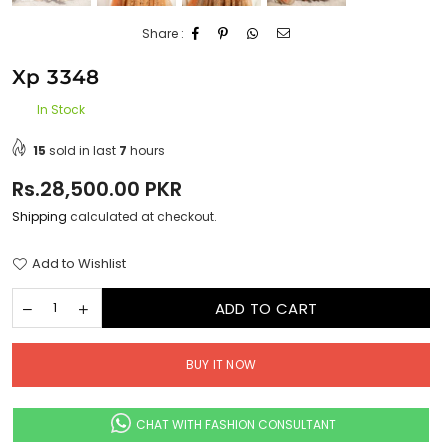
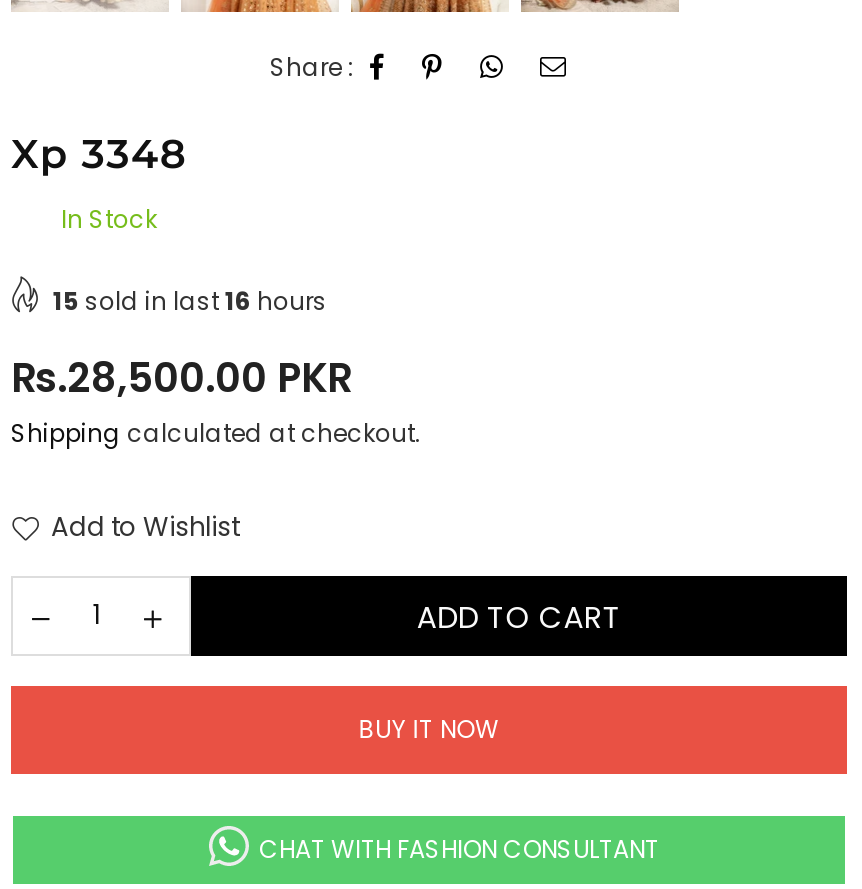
[33,142,165,159] 15 sold in last 7 hours -> [53,284,327,318] 15 sold in last 16 hours

